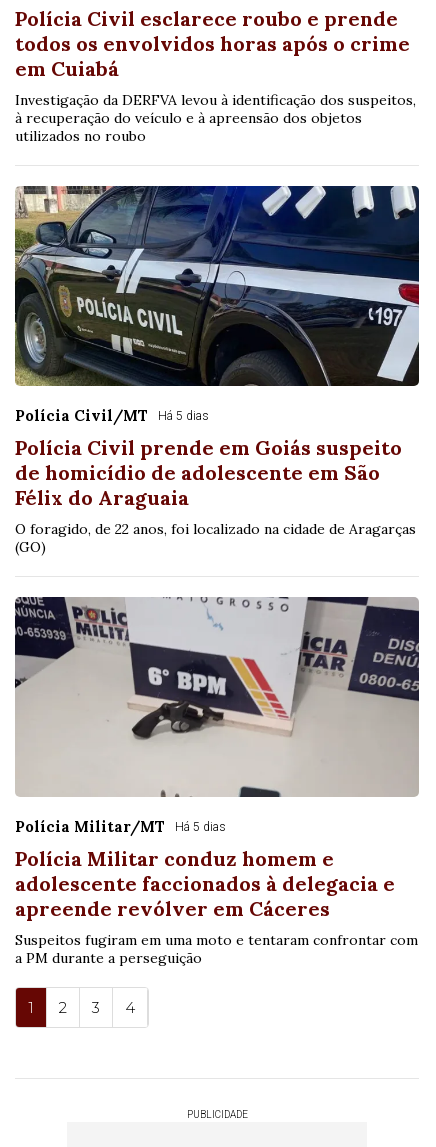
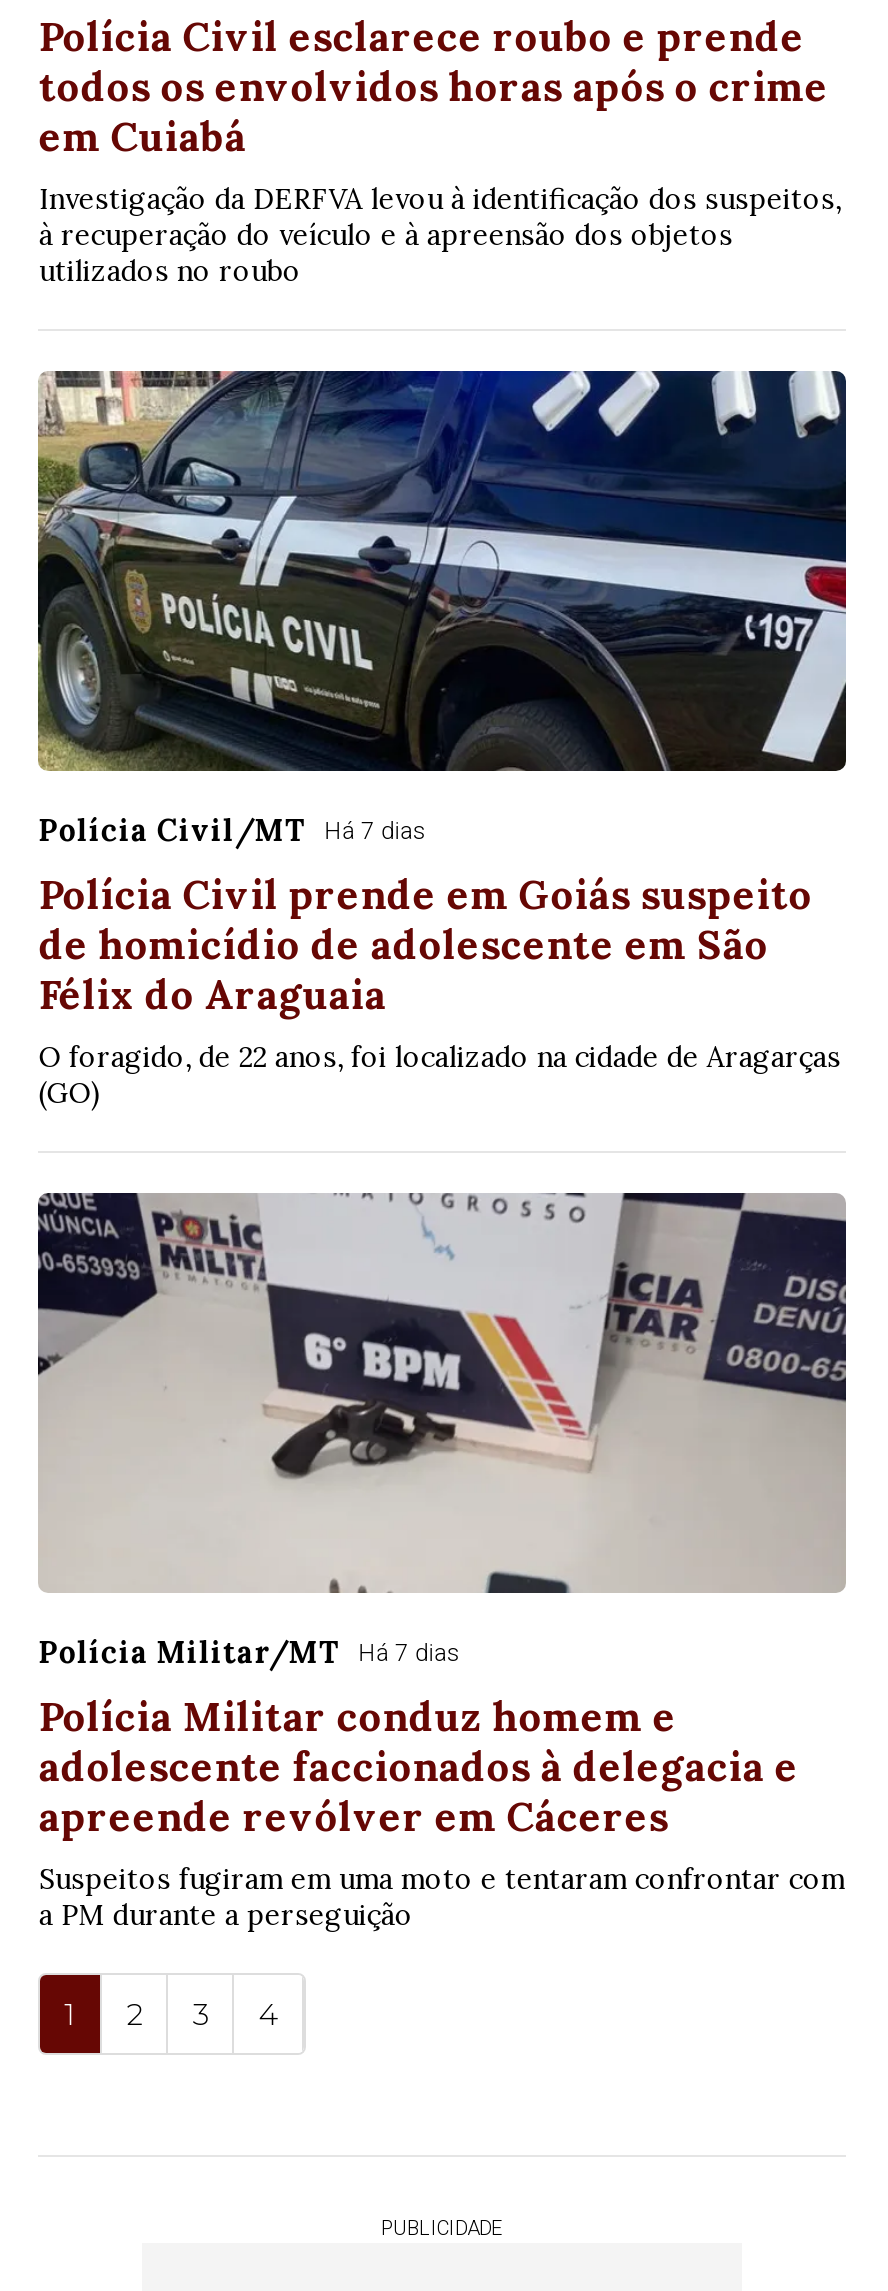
[15,406,209,425] Polícia Civil/MT Há 5 dias -> [39,811,427,849] Polícia Civil/MT Há 7 dias
[15,817,226,836] Polícia Militar/MT Há 5 dias -> [39,1633,461,1671] Polícia Militar/MT Há 7 dias

